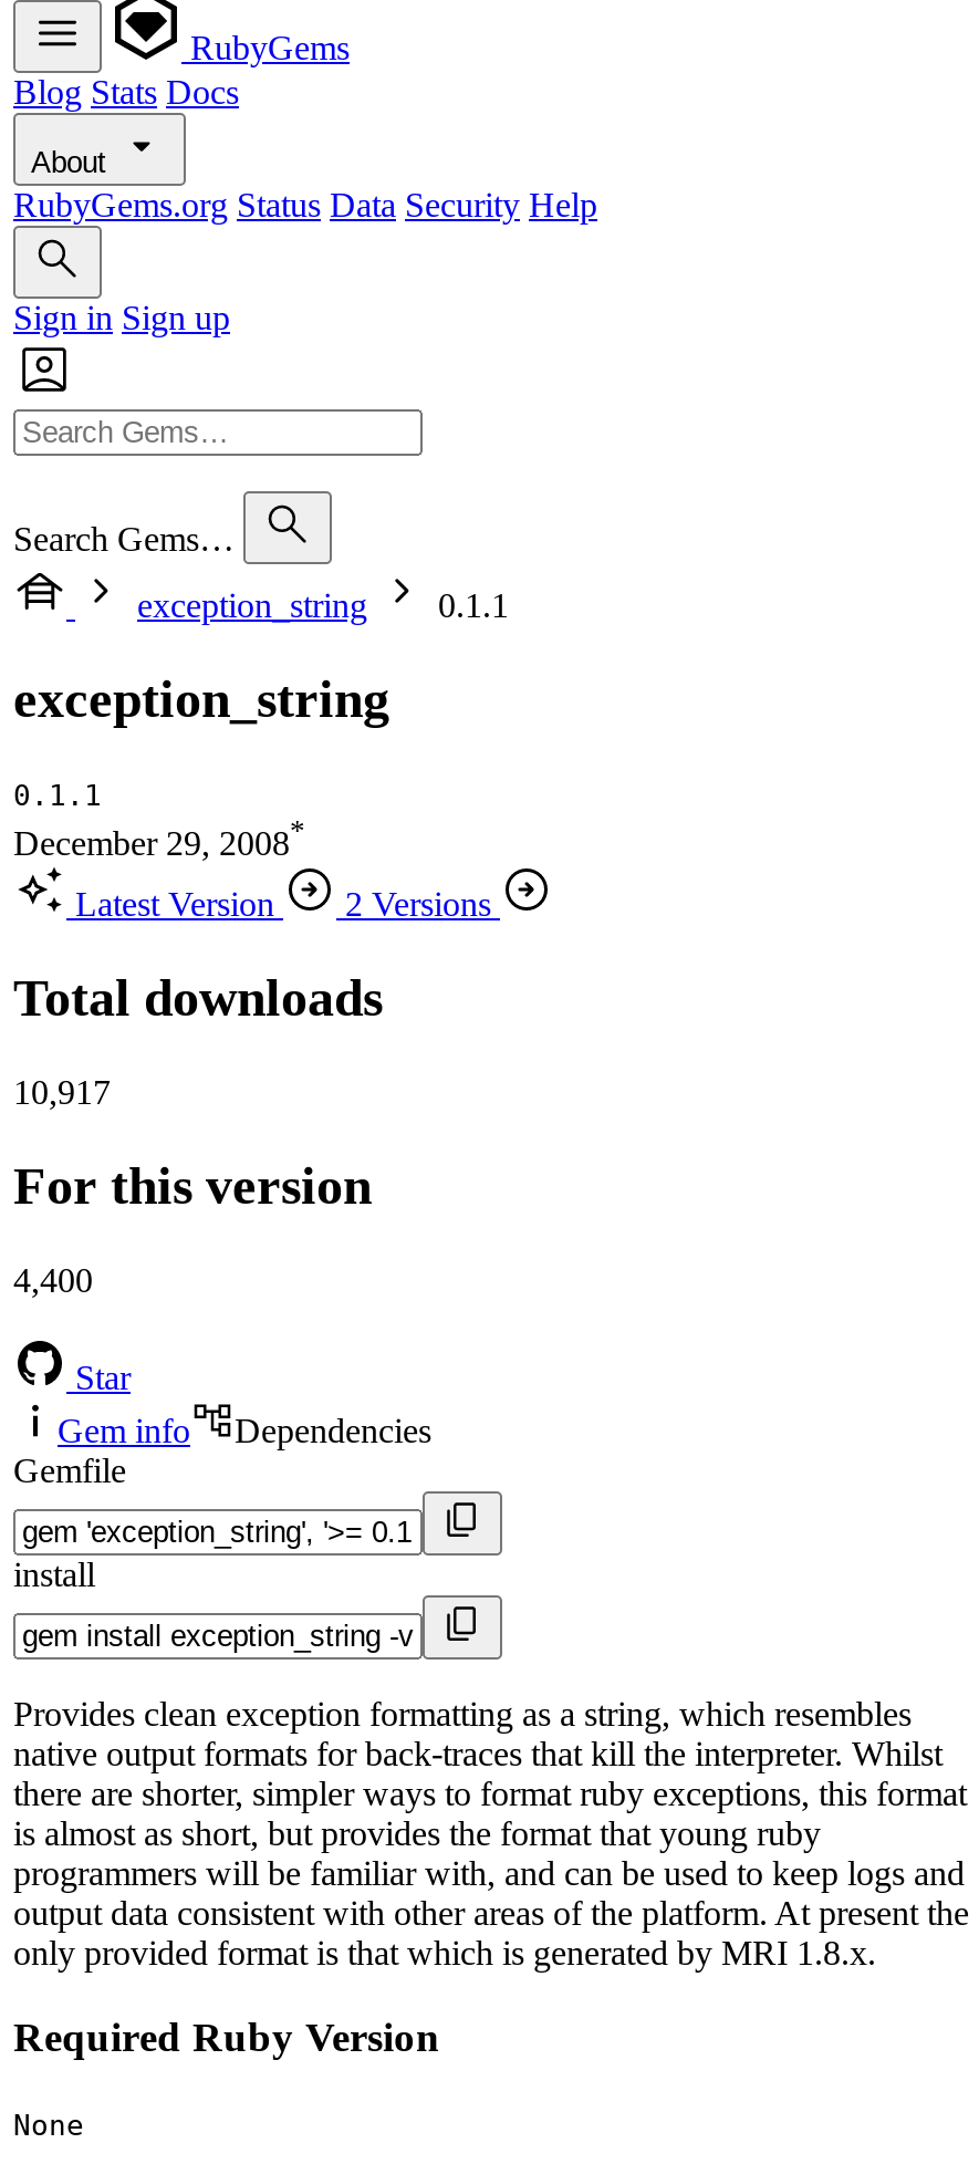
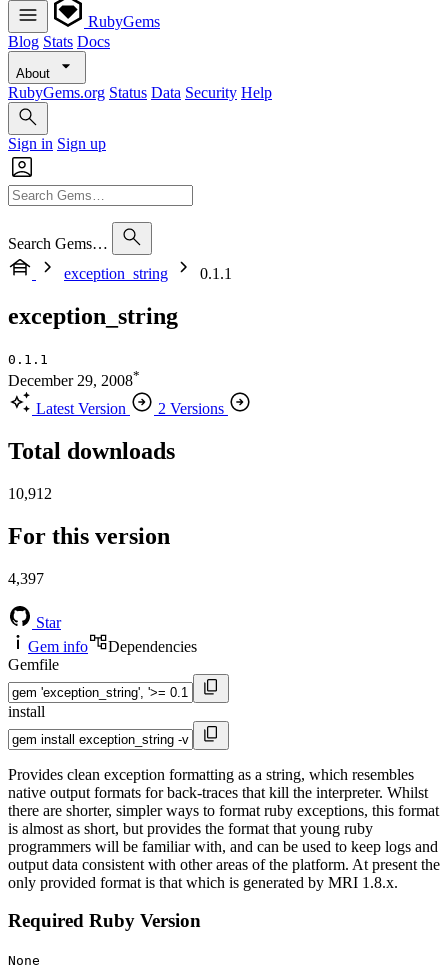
[13,1073,111,1111] 10,917 -> [8,485,52,502] 10,912
[13,1261,93,1298] 4,400 -> [8,570,44,587] 4,397

